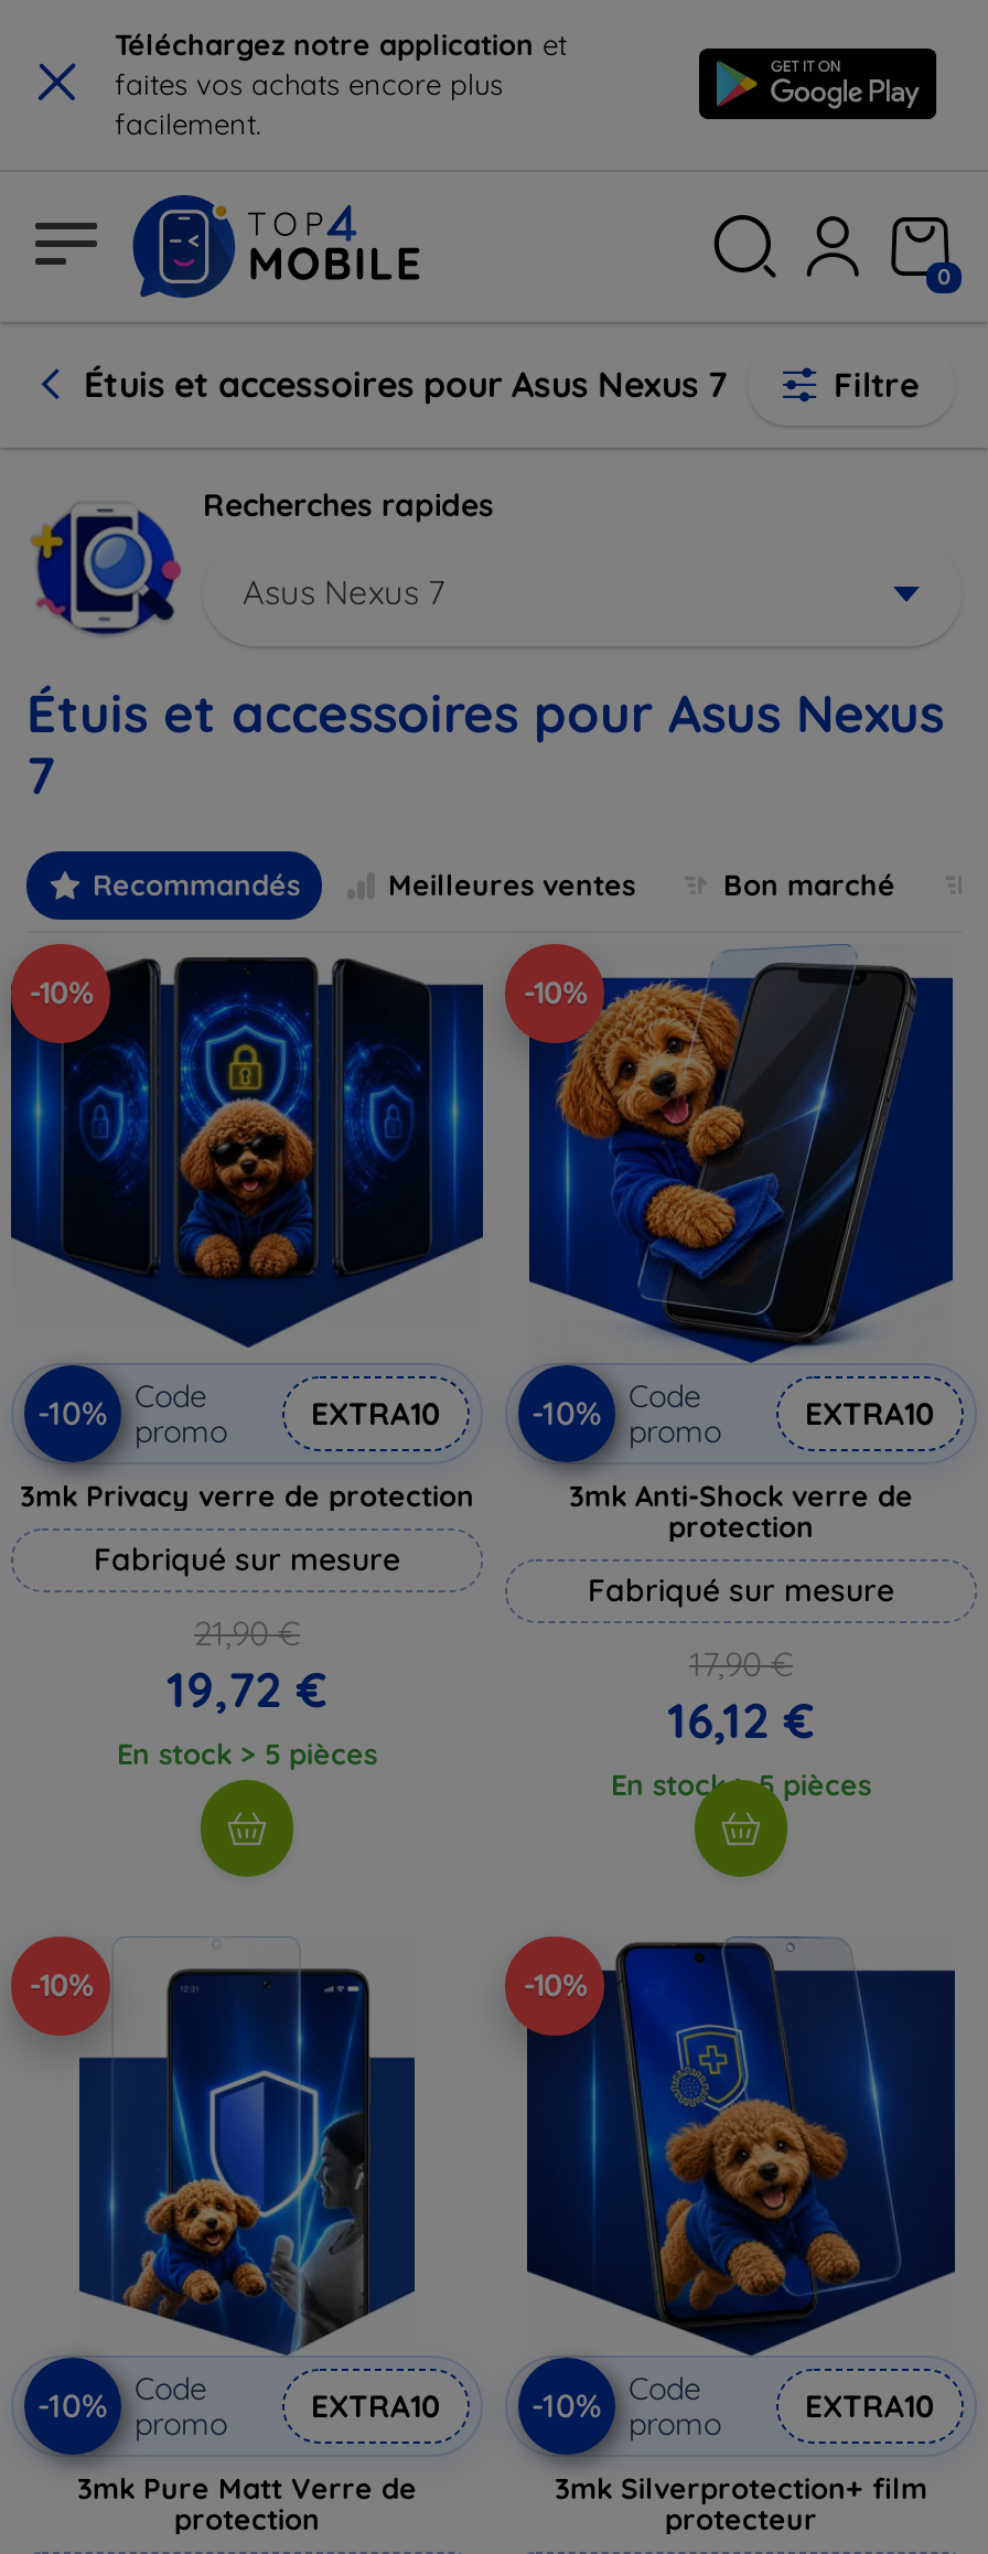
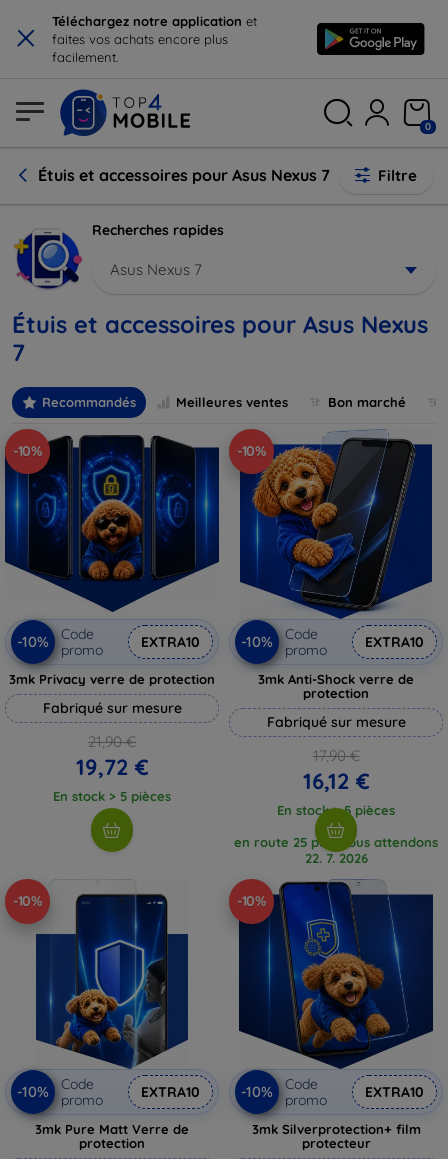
none -> [234,834,438,866] en route 25 pcs, nous attendons | 22. 7. 2026

